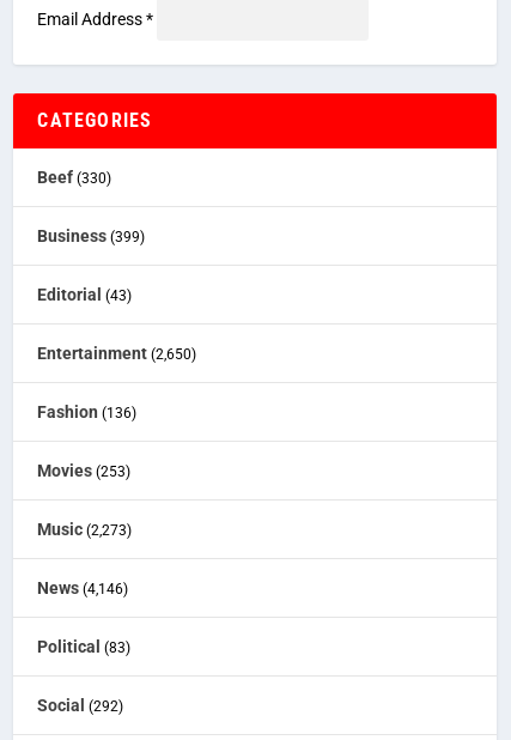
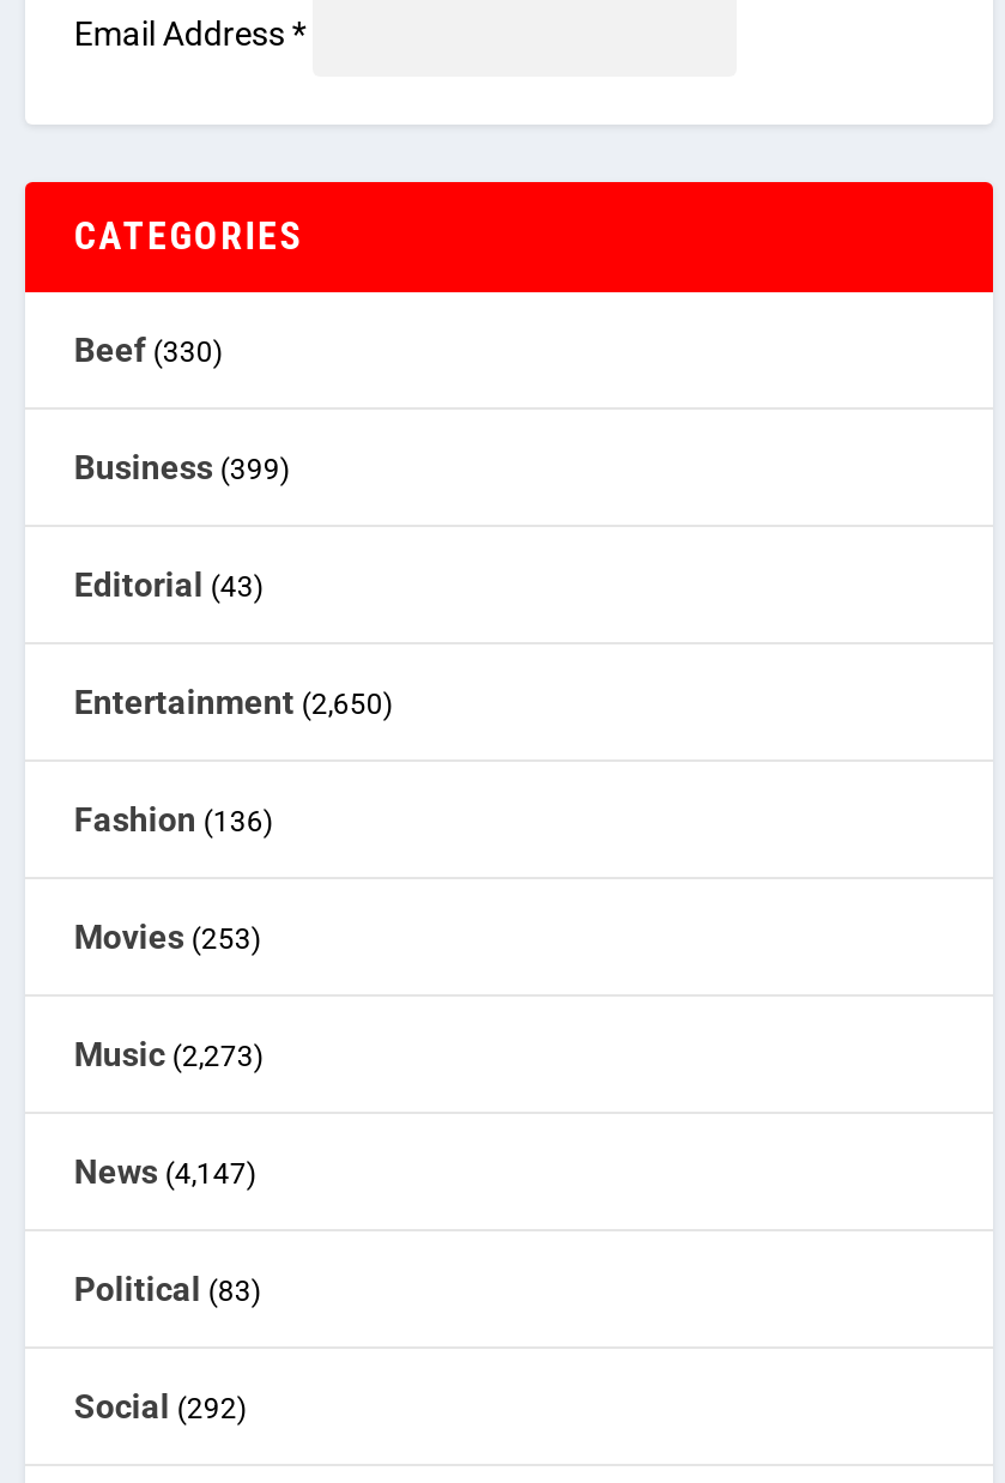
[38,578,129,597] News (4,146) -> [74,1154,256,1192] News (4,147)

